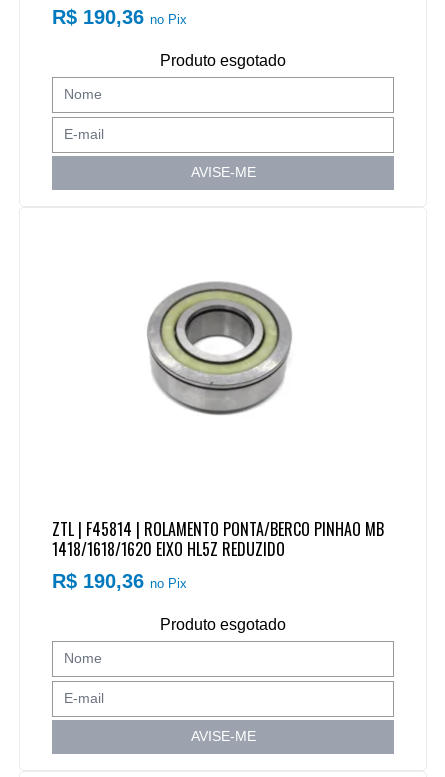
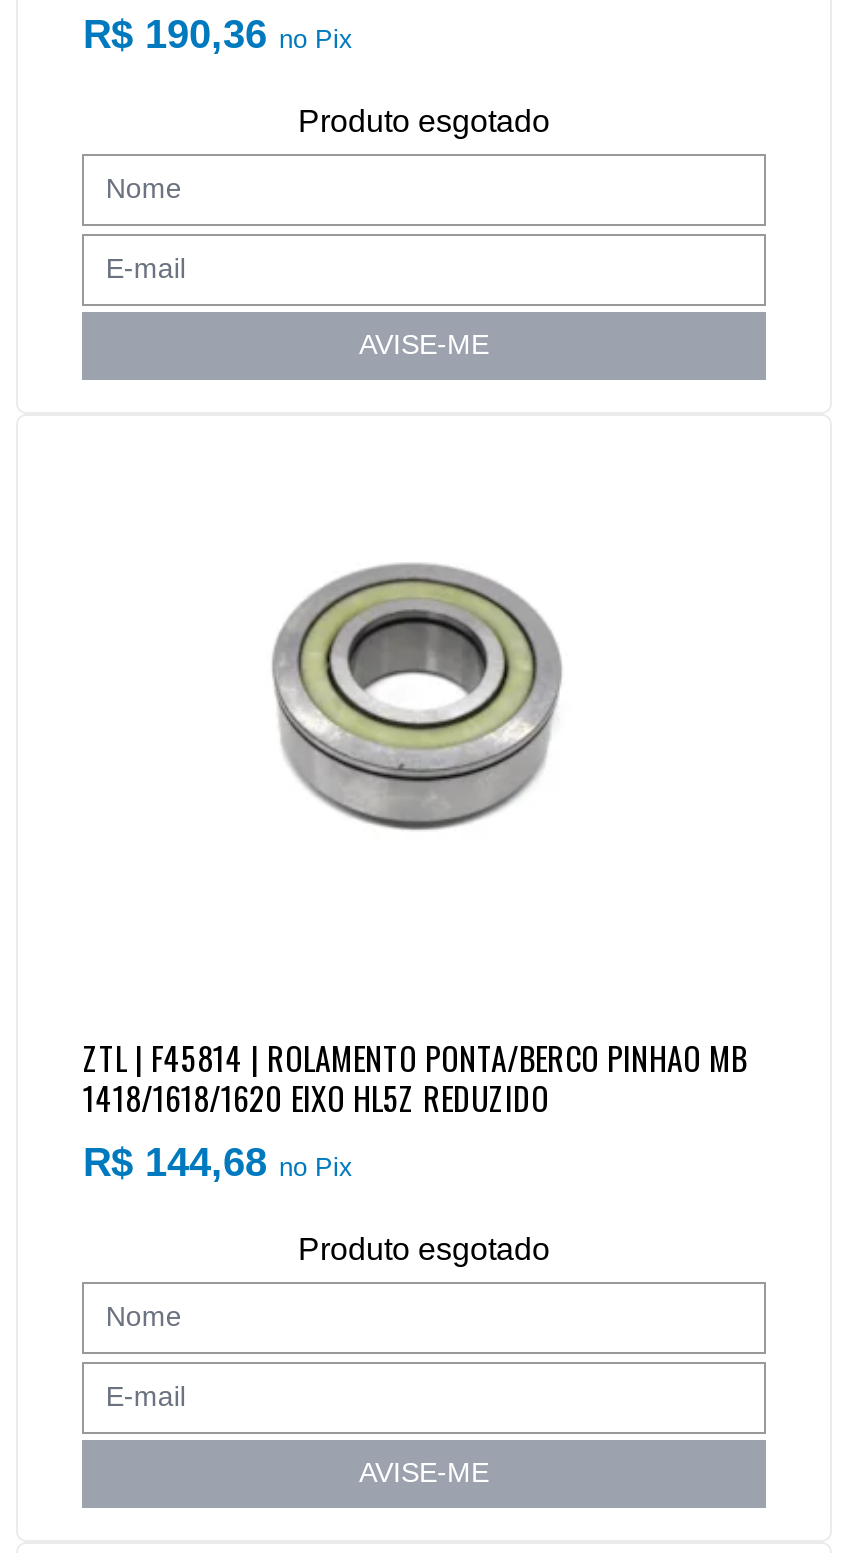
[52,570,187,592] R$ 190,36 no Pix -> [83,1140,353,1184] R$ 144,68 no Pix

